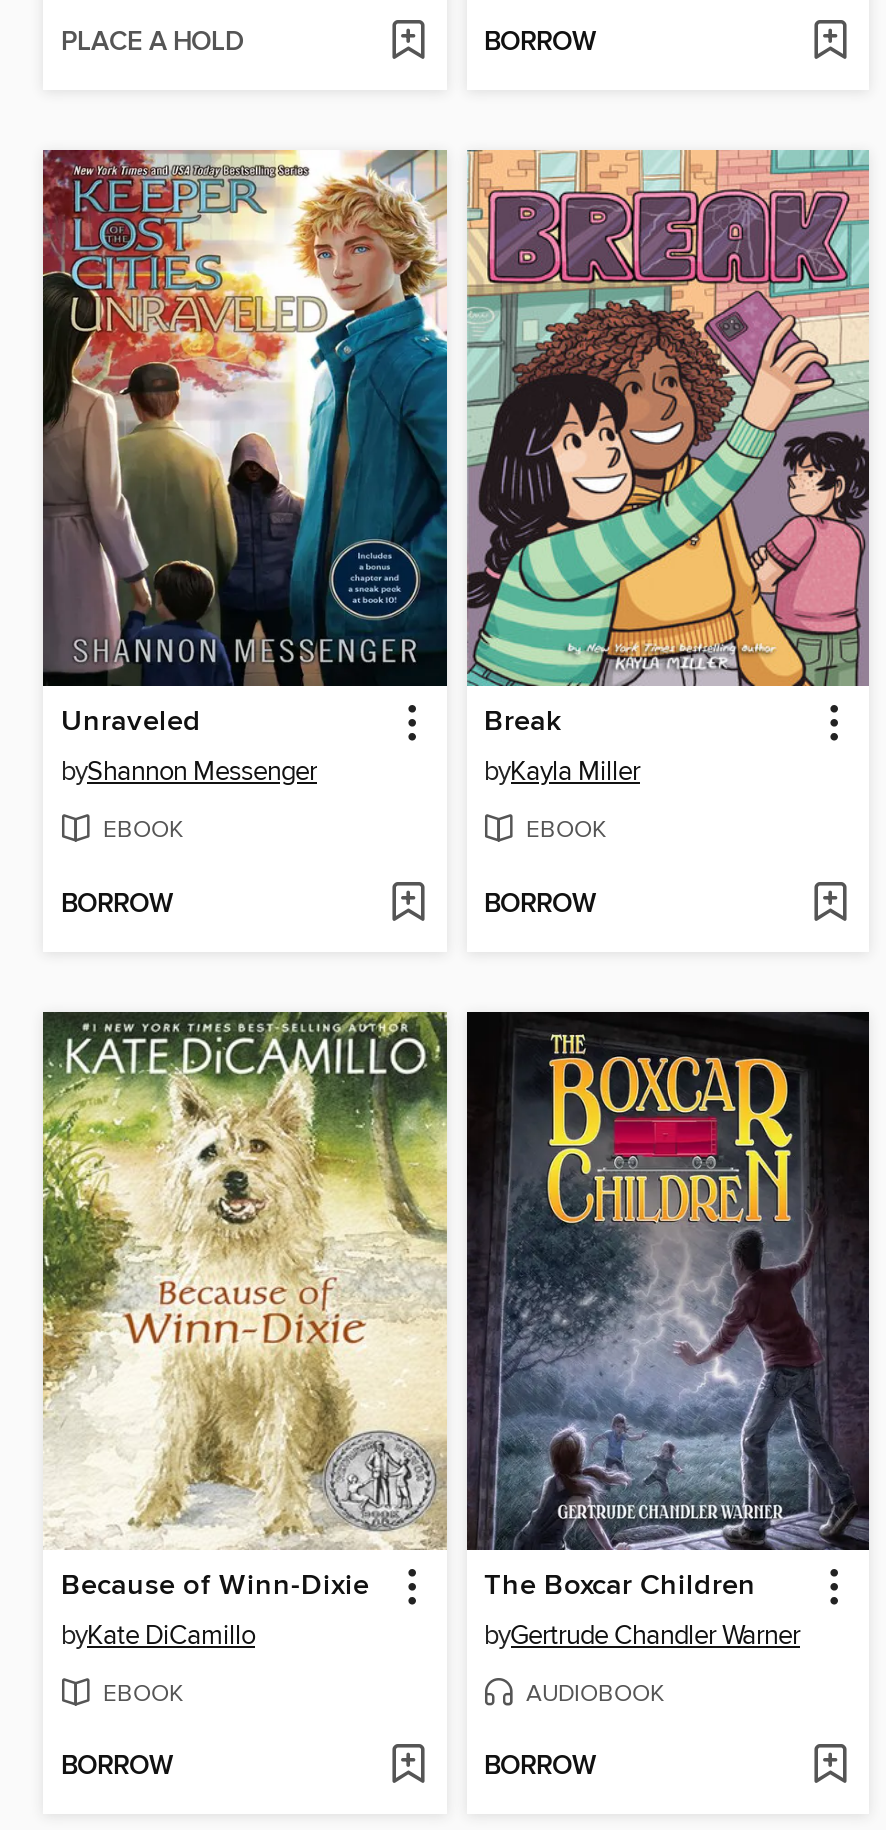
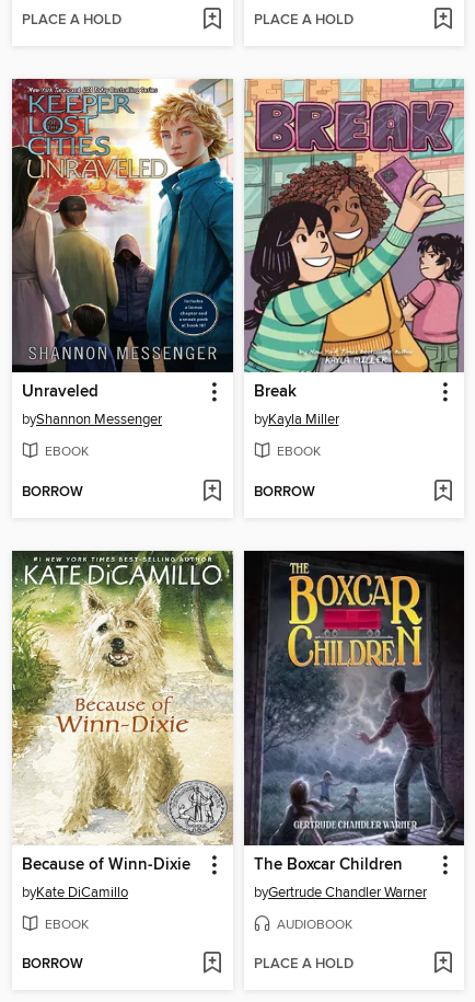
[484,26,596,60] BORROW -> [253,11,353,29] PLACE A HOLD
[484,1751,596,1785] BORROW -> [253,955,353,974] PLACE A HOLD

